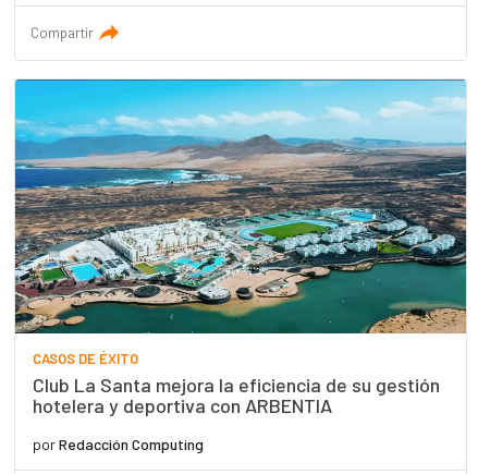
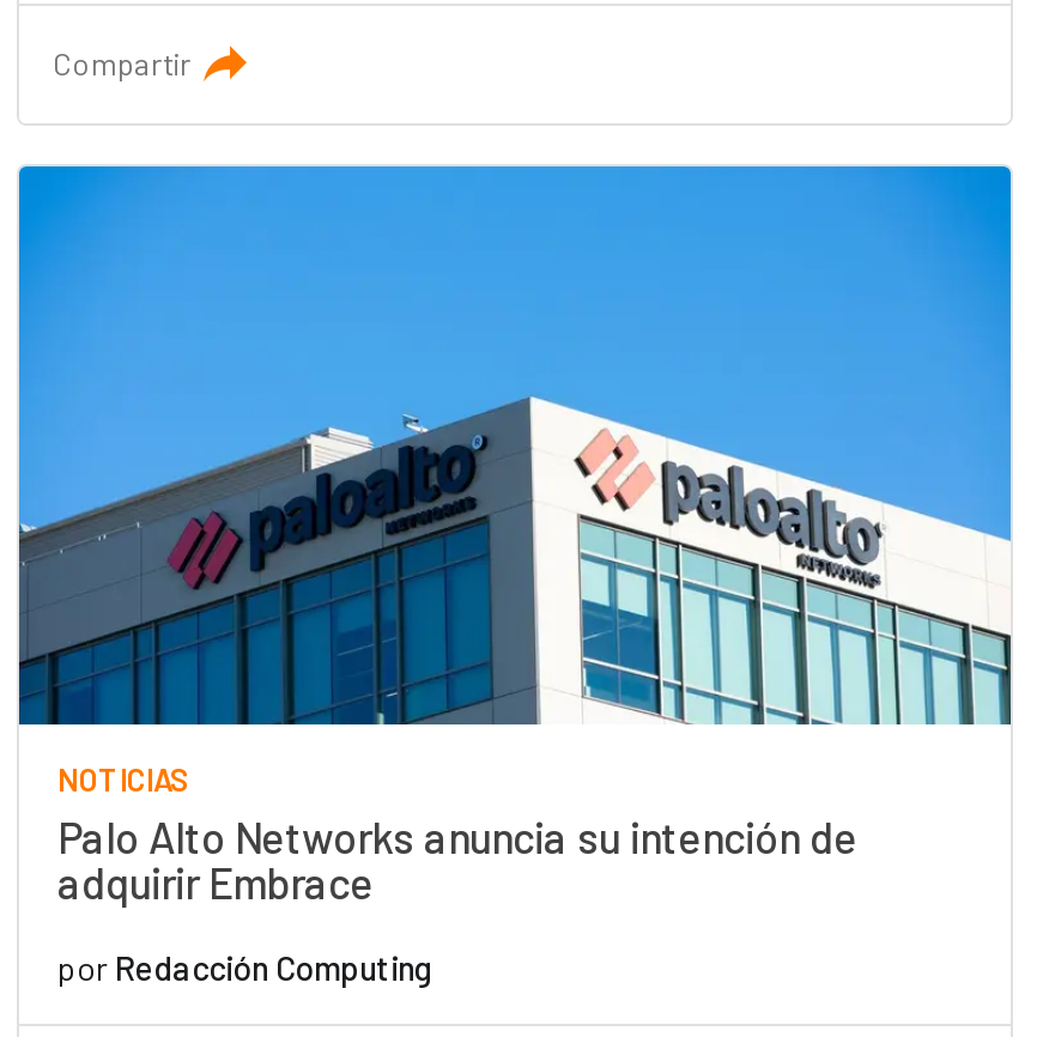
[14,80,467,418] [image] | CASOS DE ÉXITO | Club La Santa mejora la eficiencia de su gestión | hotelera y deportiva con ARBENTIA -> [17,166,1013,910] [image] | NOTICIAS | Palo Alto Networks anuncia su intención de | adquirir Embrace

